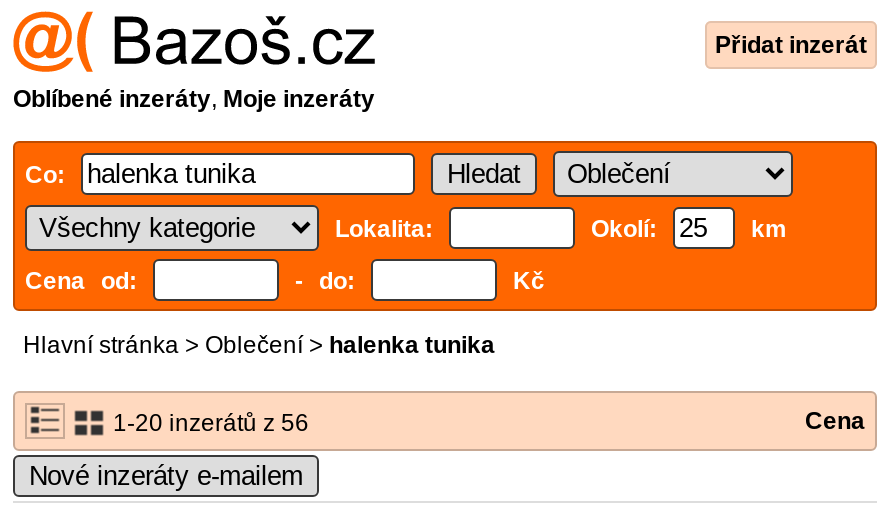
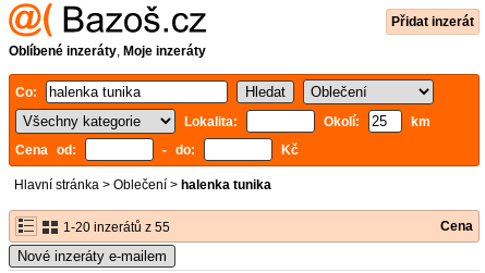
[107,409,309,437] 1-20 inzerátů z 56 -> [60,220,170,235] 1-20 inzerátů z 55

